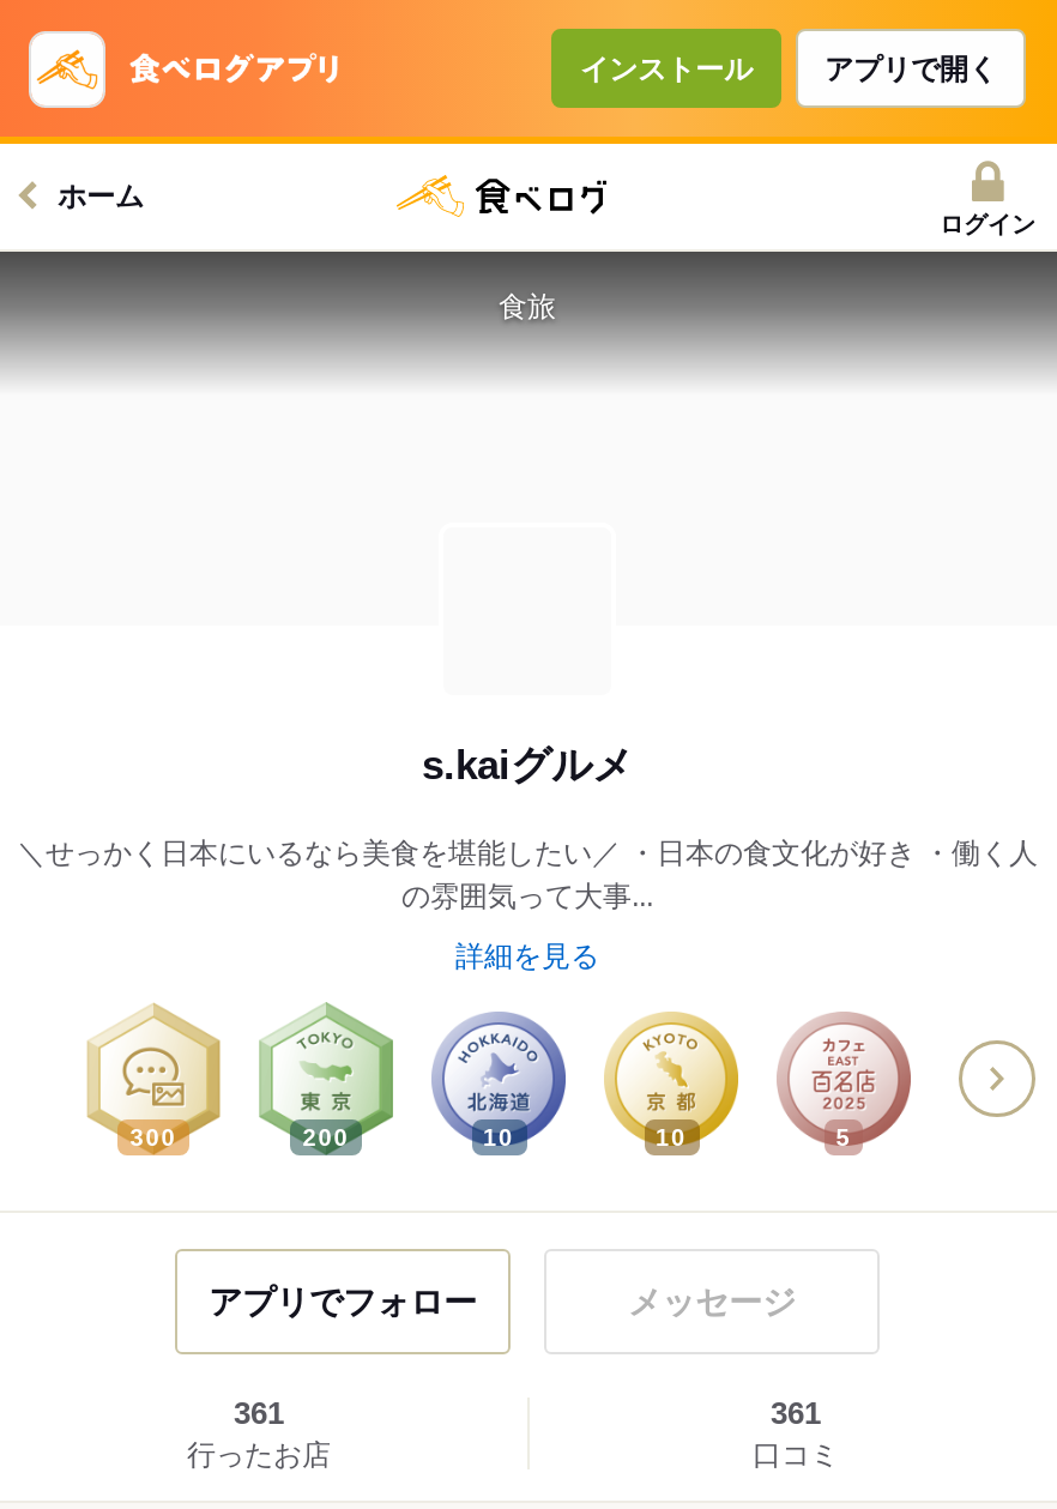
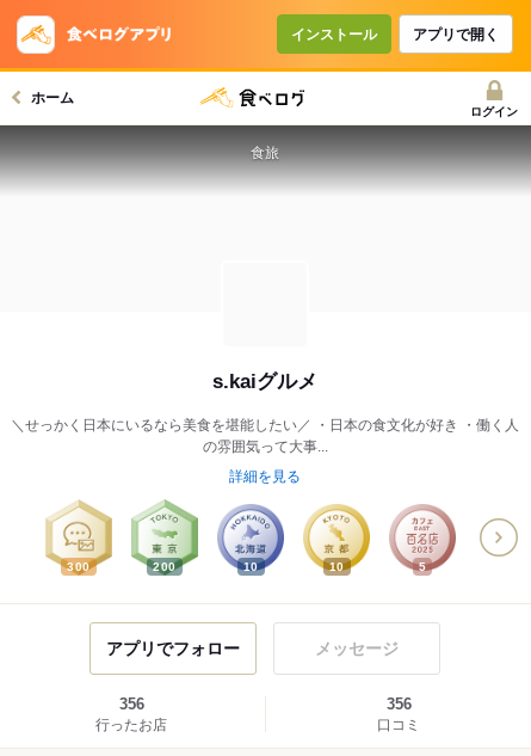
[234,1395,284,1431] 361 -> [119,695,144,713] 356
[771,1395,821,1431] 361 -> [386,695,411,713] 356

